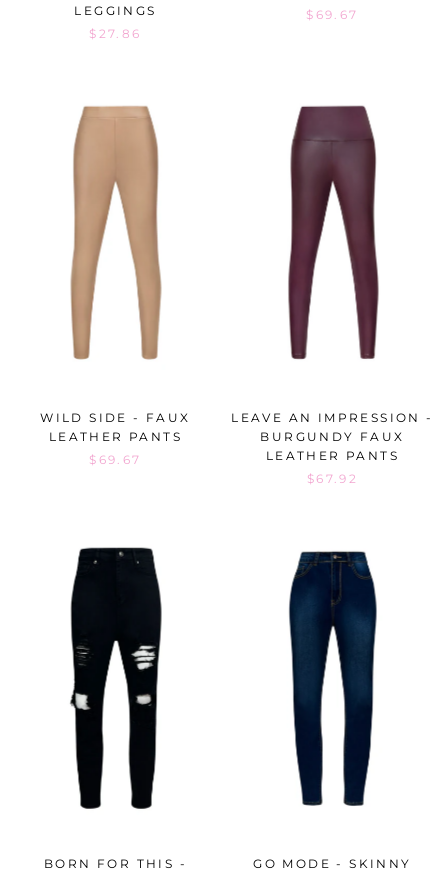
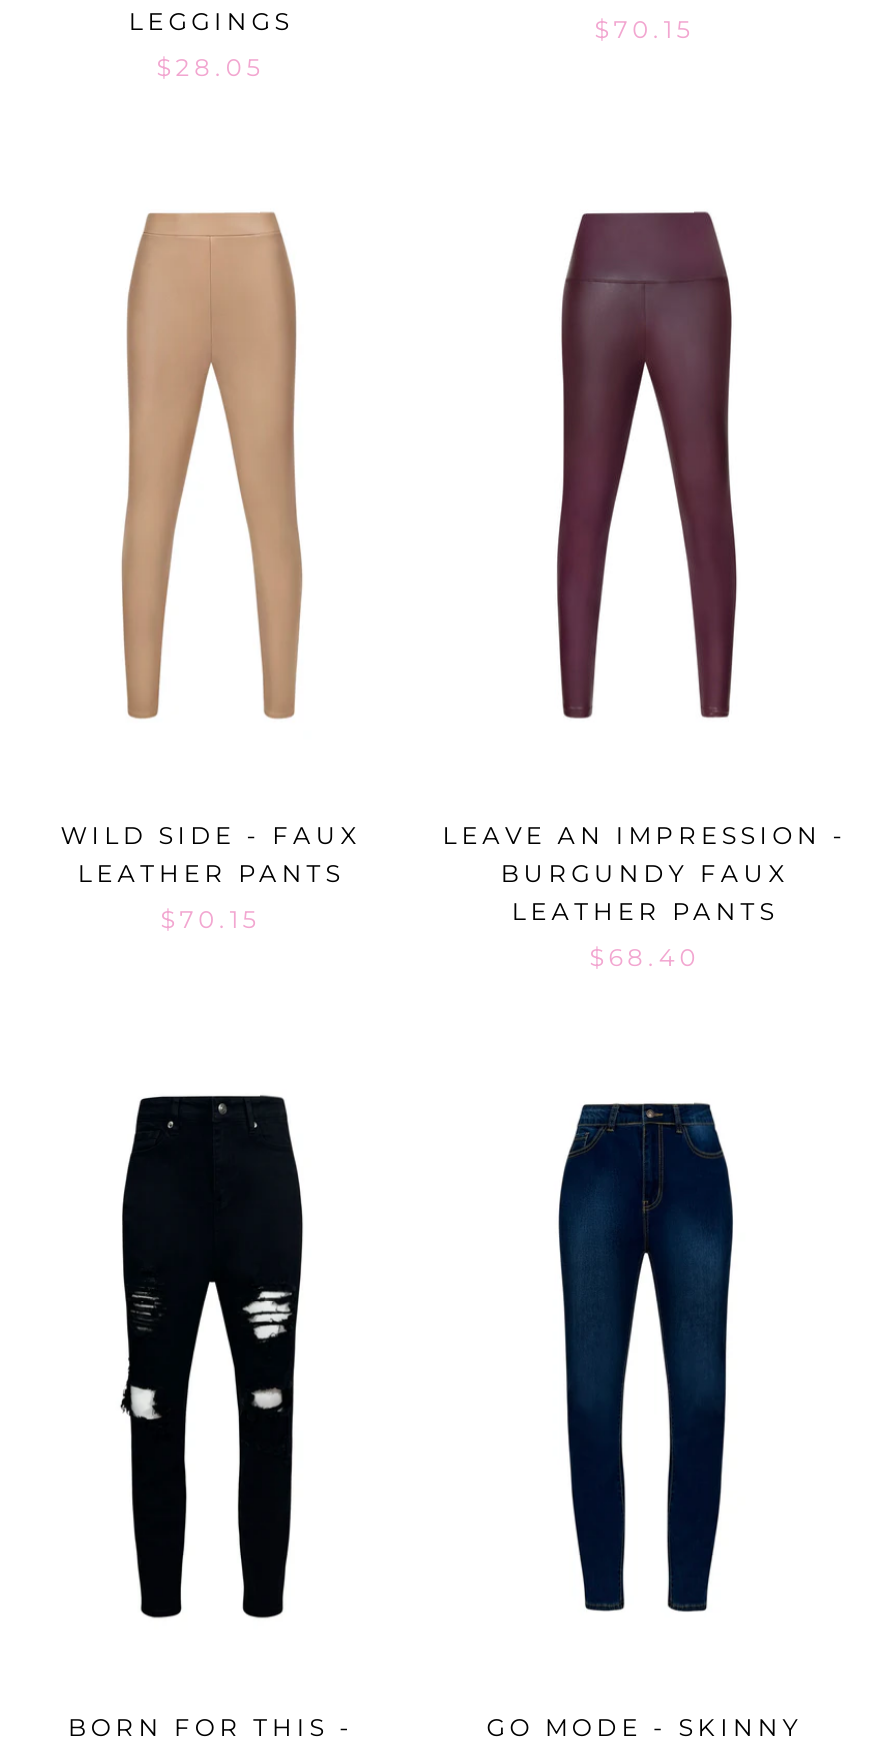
[306,6,359,21] $69.67 -> [595,13,695,43] $70.15
[89,25,142,40] $27.86 -> [157,51,265,81] $28.05
[89,452,142,467] $69.67 -> [161,904,261,934] $70.15
[307,471,358,486] $67.92 -> [590,942,700,972] $68.40

